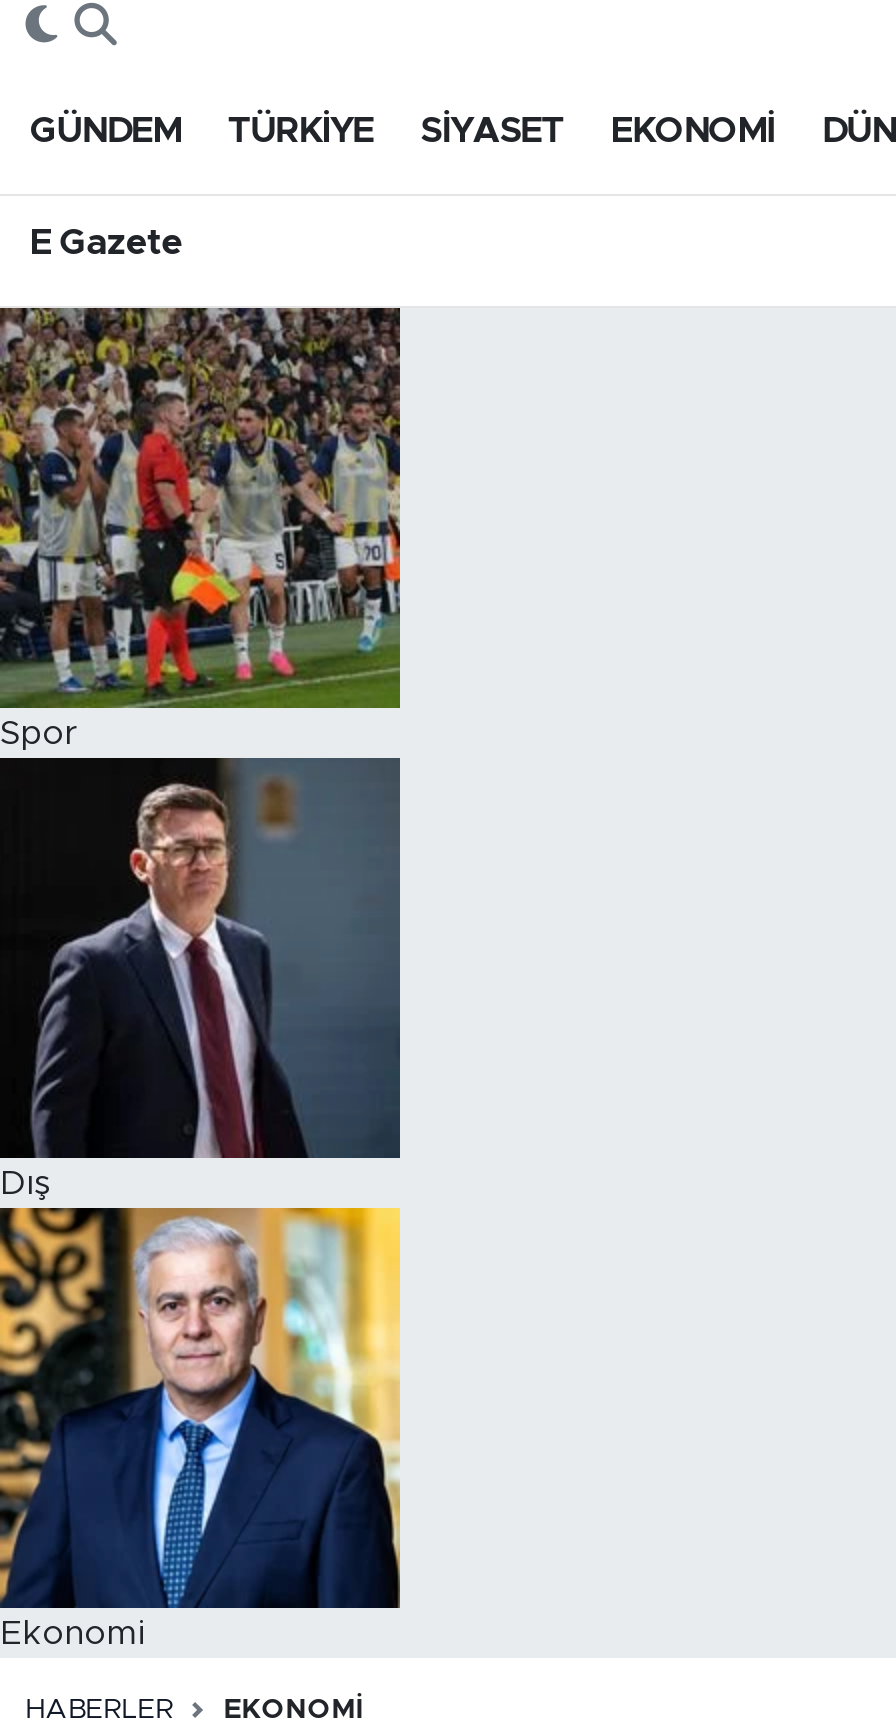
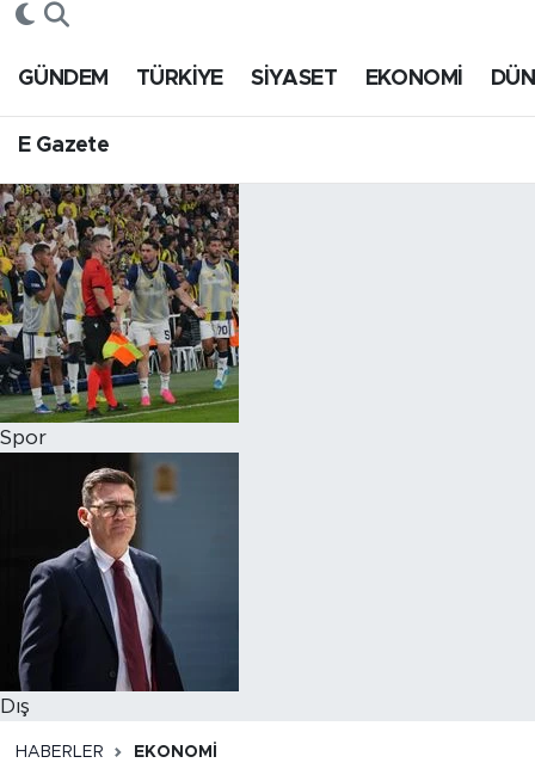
[0,1206,402,1650] [image] | Ekonomi -> none

